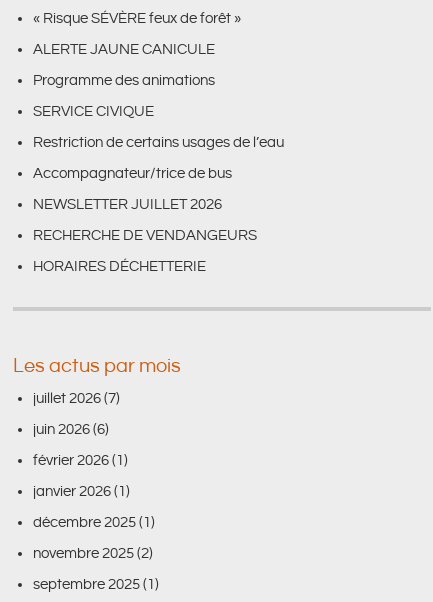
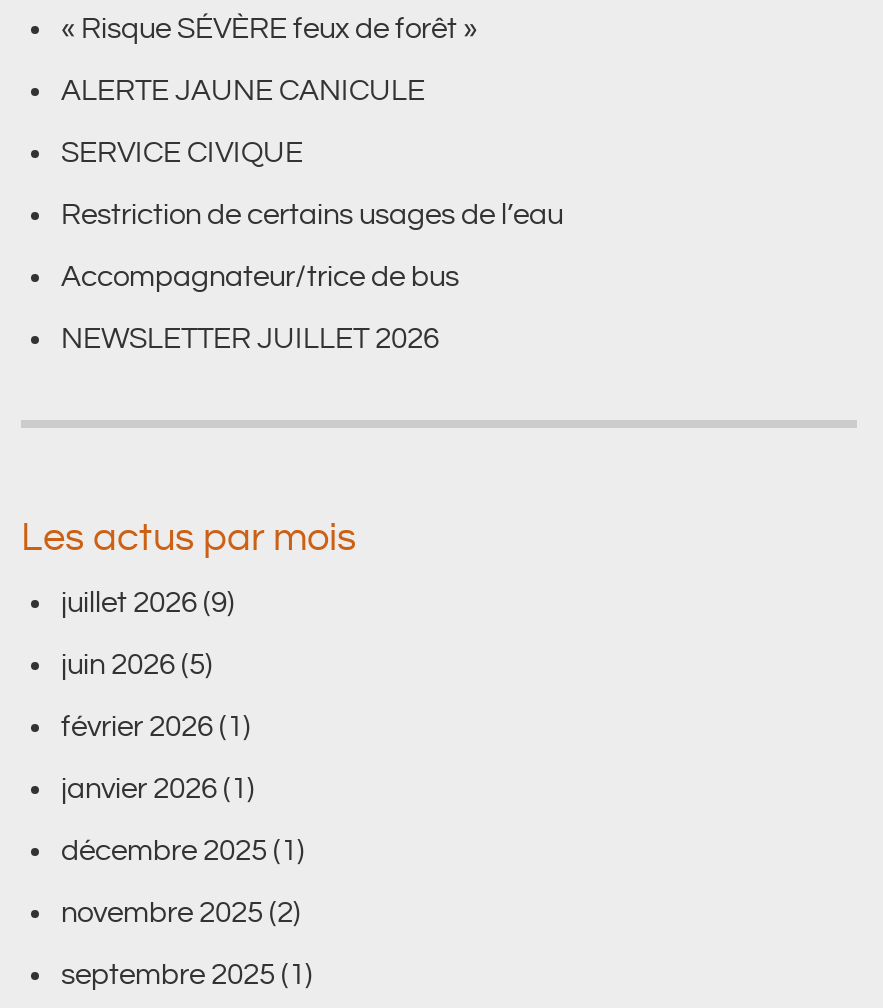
[33,73,215,88] Programme des animations -> none
[33,228,257,274] RECHERCHE DE VENDANGEURS | HORAIRES DÉCHETTERIE -> none
[33,391,120,406] juillet 2026 (7) -> [61,588,235,618] juillet 2026 (9)
[33,422,109,437] juin 2026 (6) -> [61,650,213,680] juin 2026 (5)

